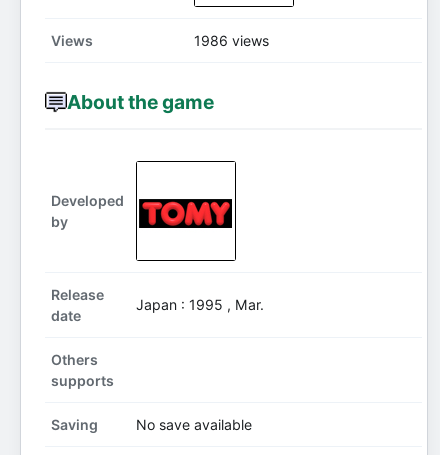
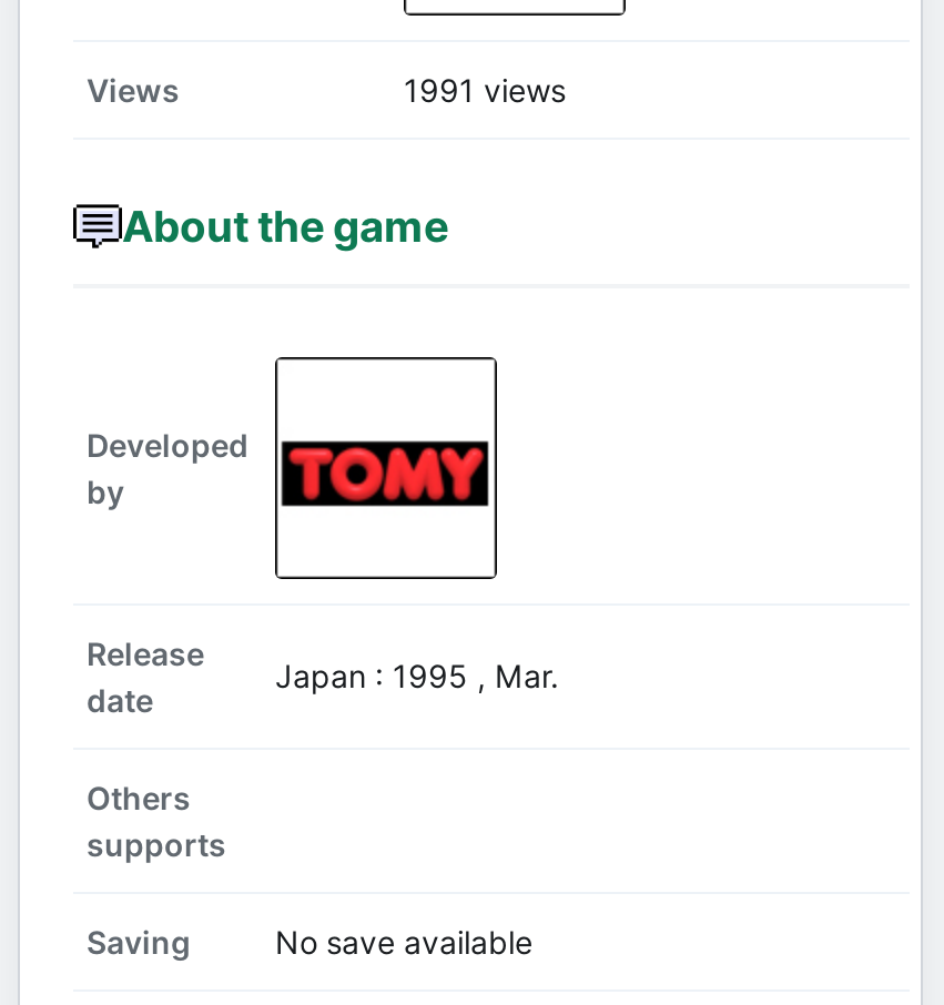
[194,32,269,49] 1986 views -> [404,71,566,109] 1991 views

